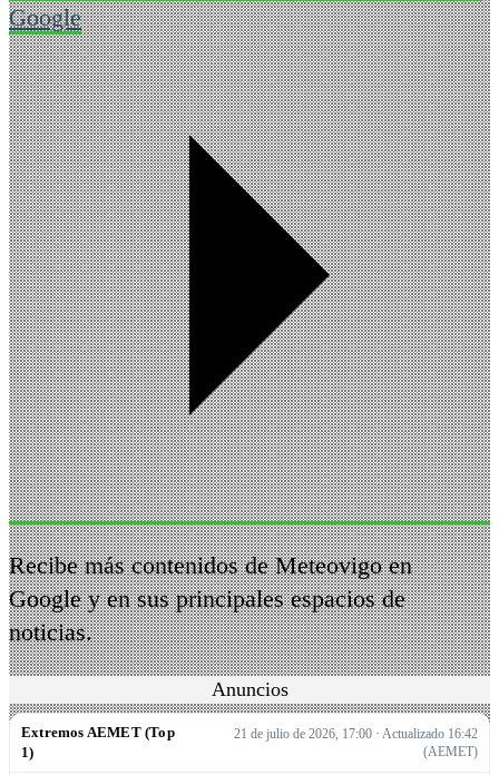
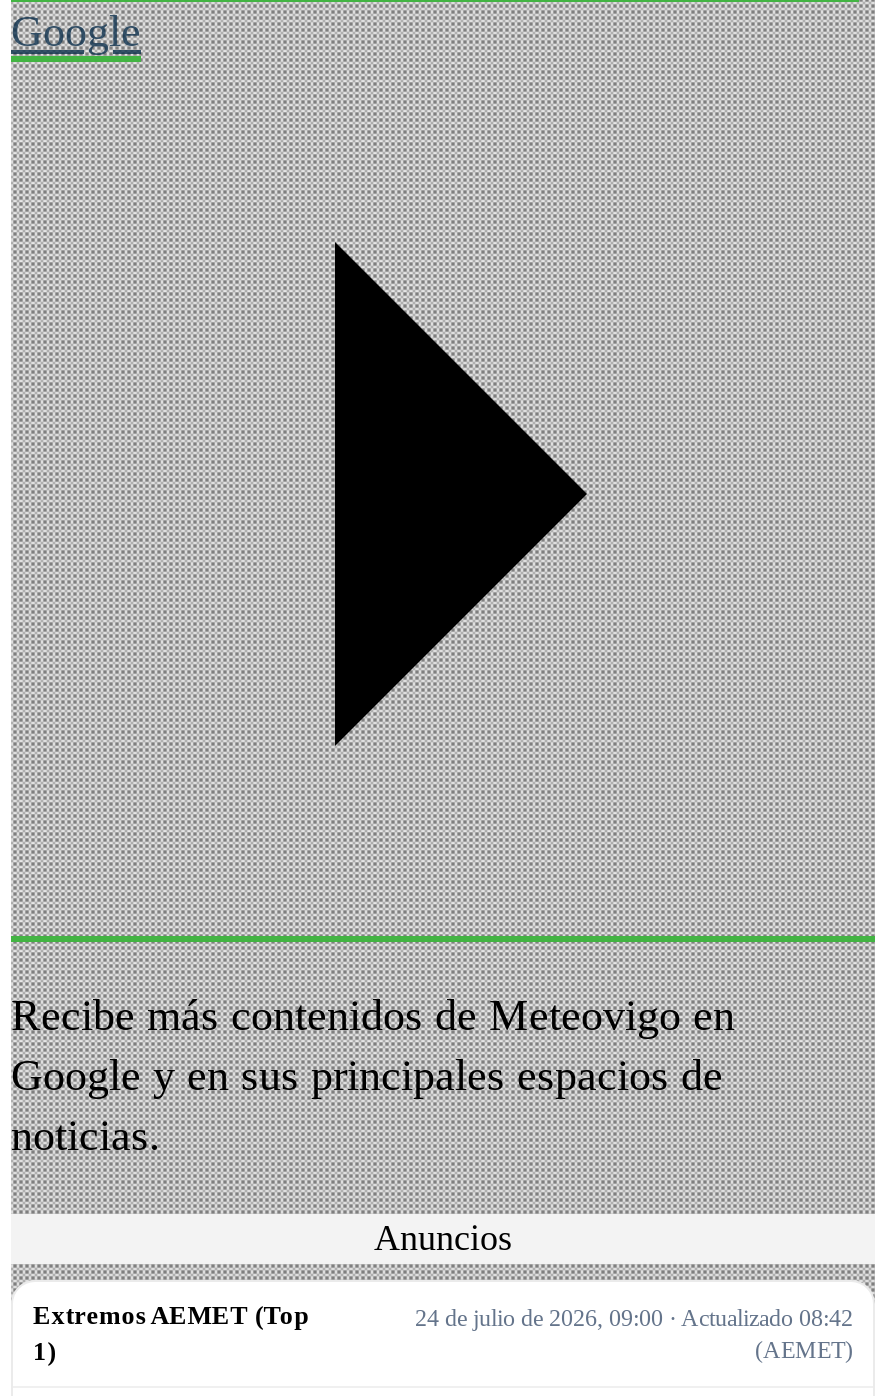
[234,726,478,742] 21 de julio de 2026, 17:00 · Actualizado 16:42 -> [415,1305,853,1333] 24 de julio de 2026, 09:00 · Actualizado 08:42

